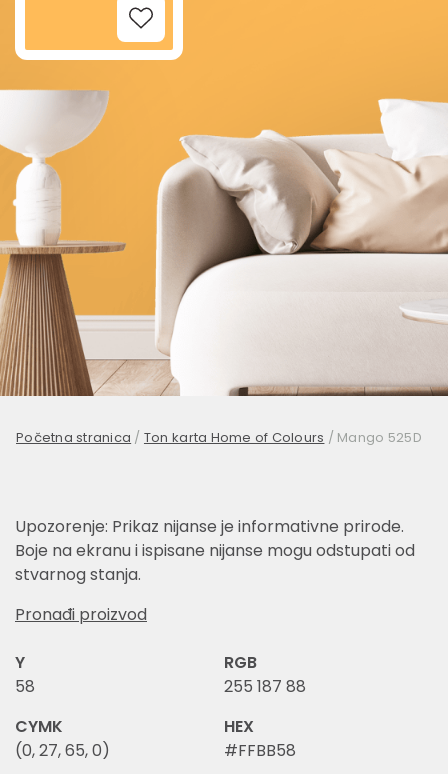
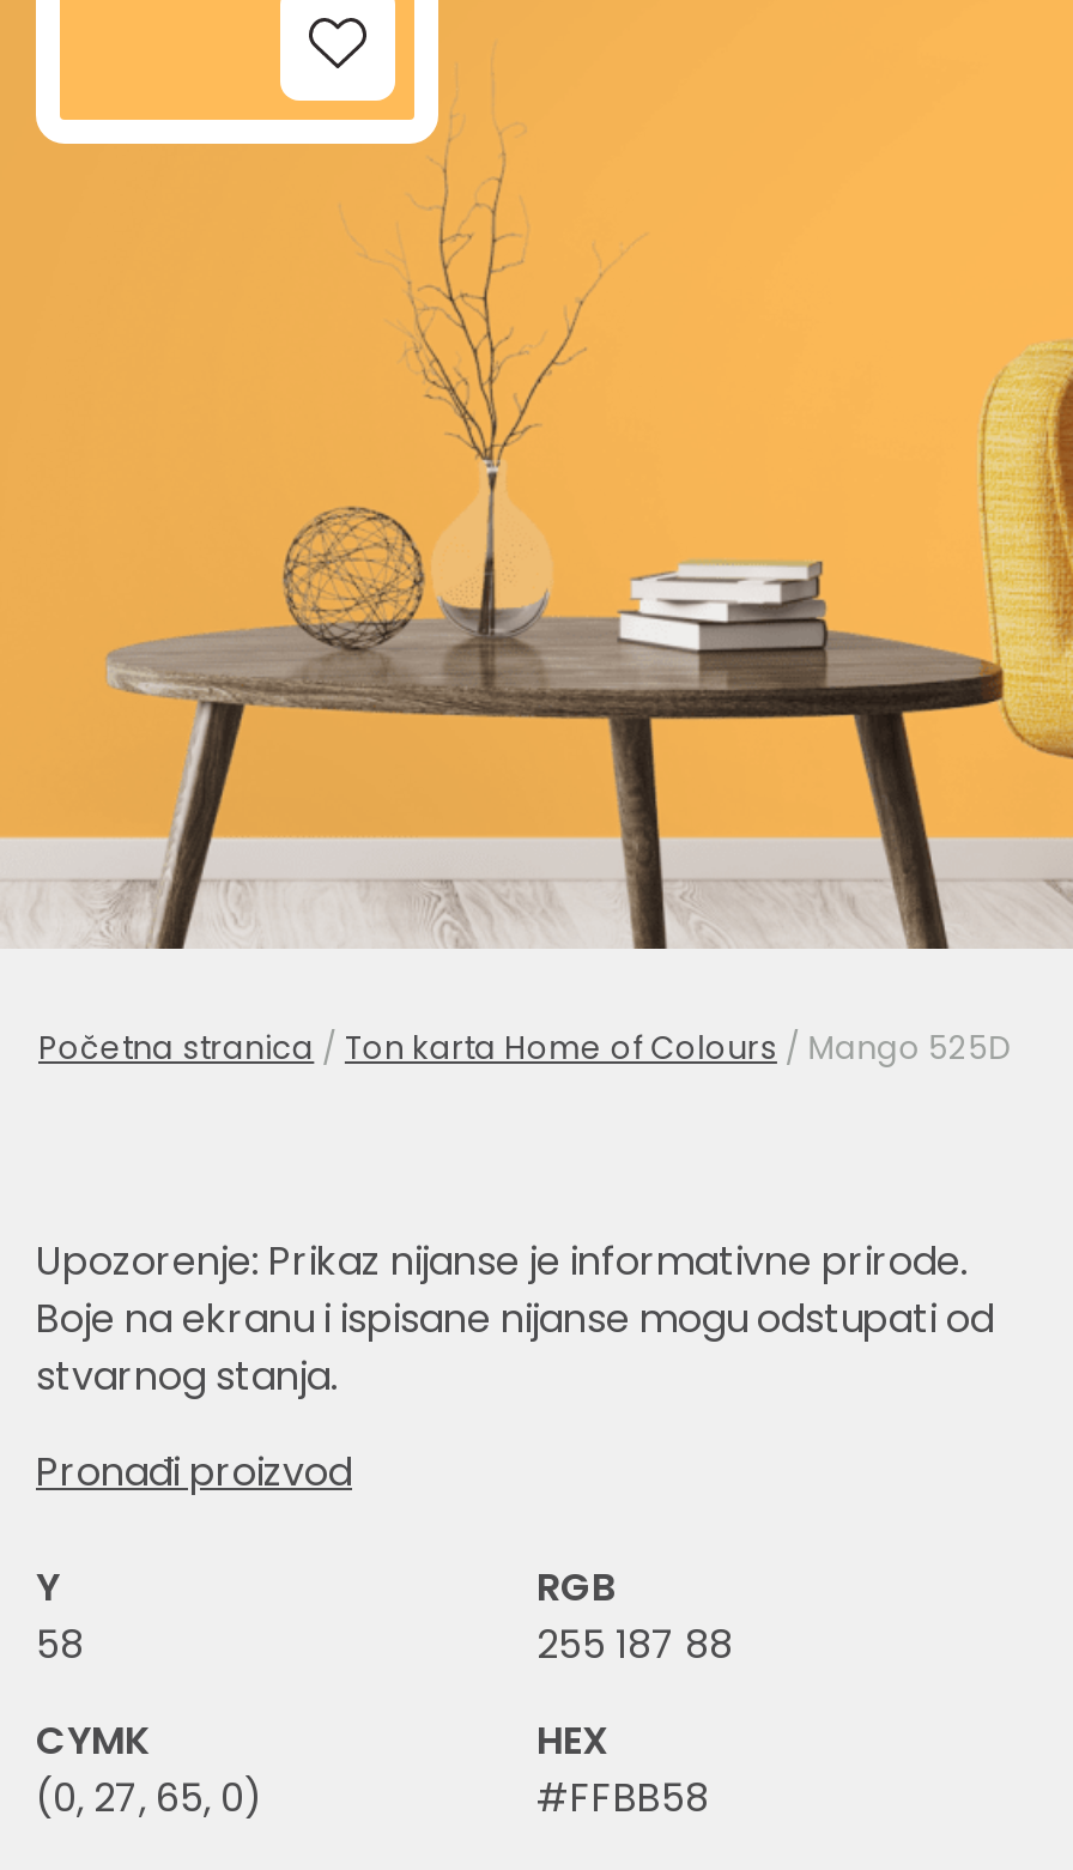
[3,86,445,397] [image] -> [7,139,1066,949] [image]

